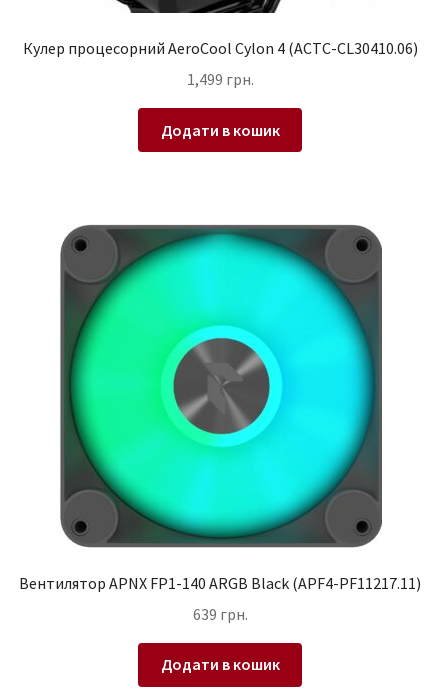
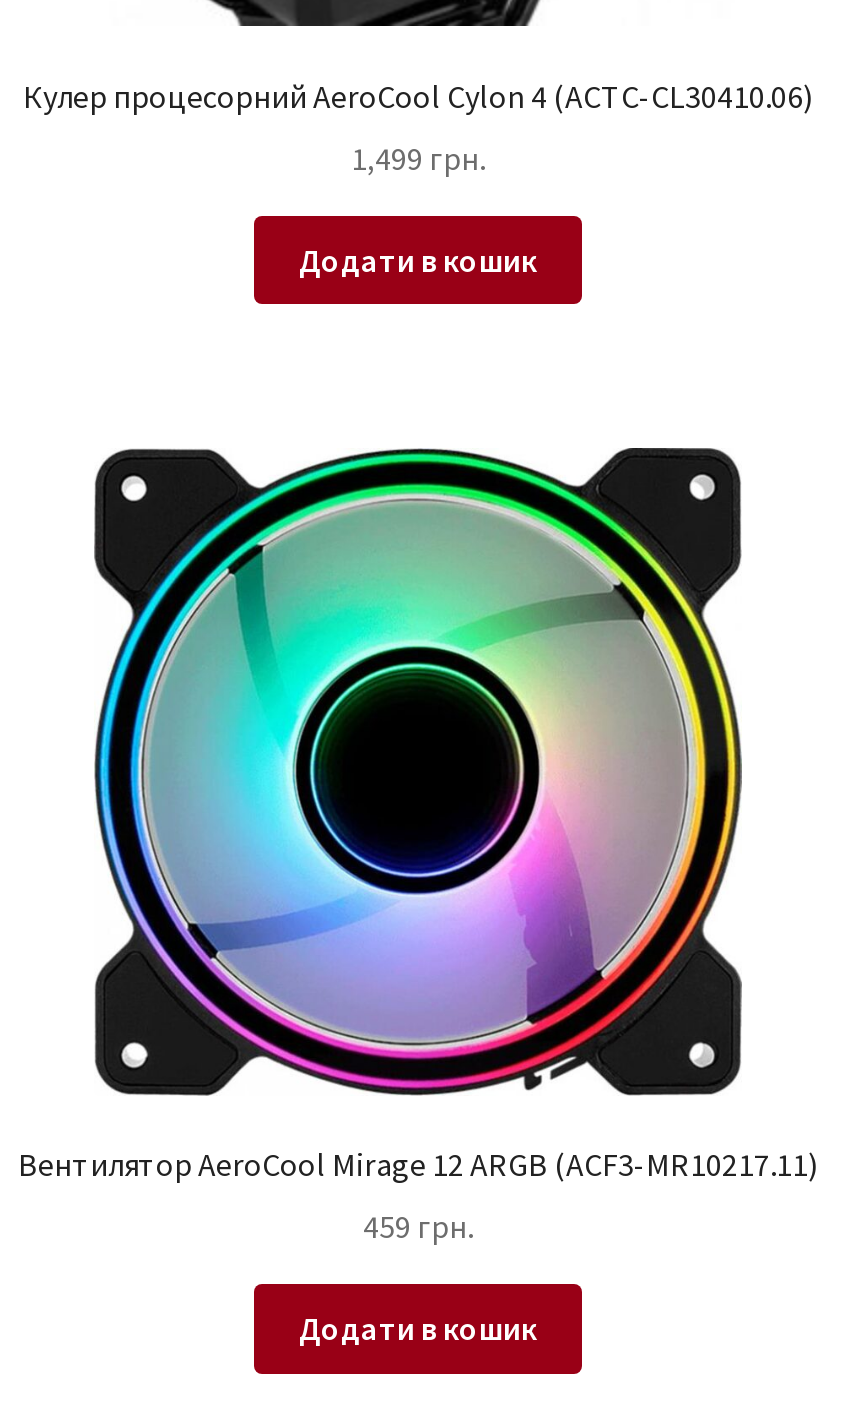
[19,224,421,593] [image] | Вентилятор APNX FP1-140 ARGB Black (APF4-PF11217.11) -> [18,446,818,1185] [image] | Вентилятор AeroCool Mirage 12 ARGB (ACF3-MR10217.11)
[192,603,247,623] 639 грн. -> [363,1206,473,1246] 459 грн.

